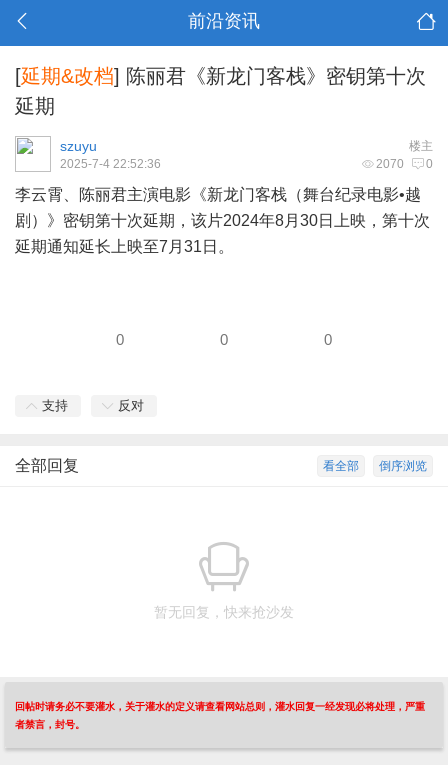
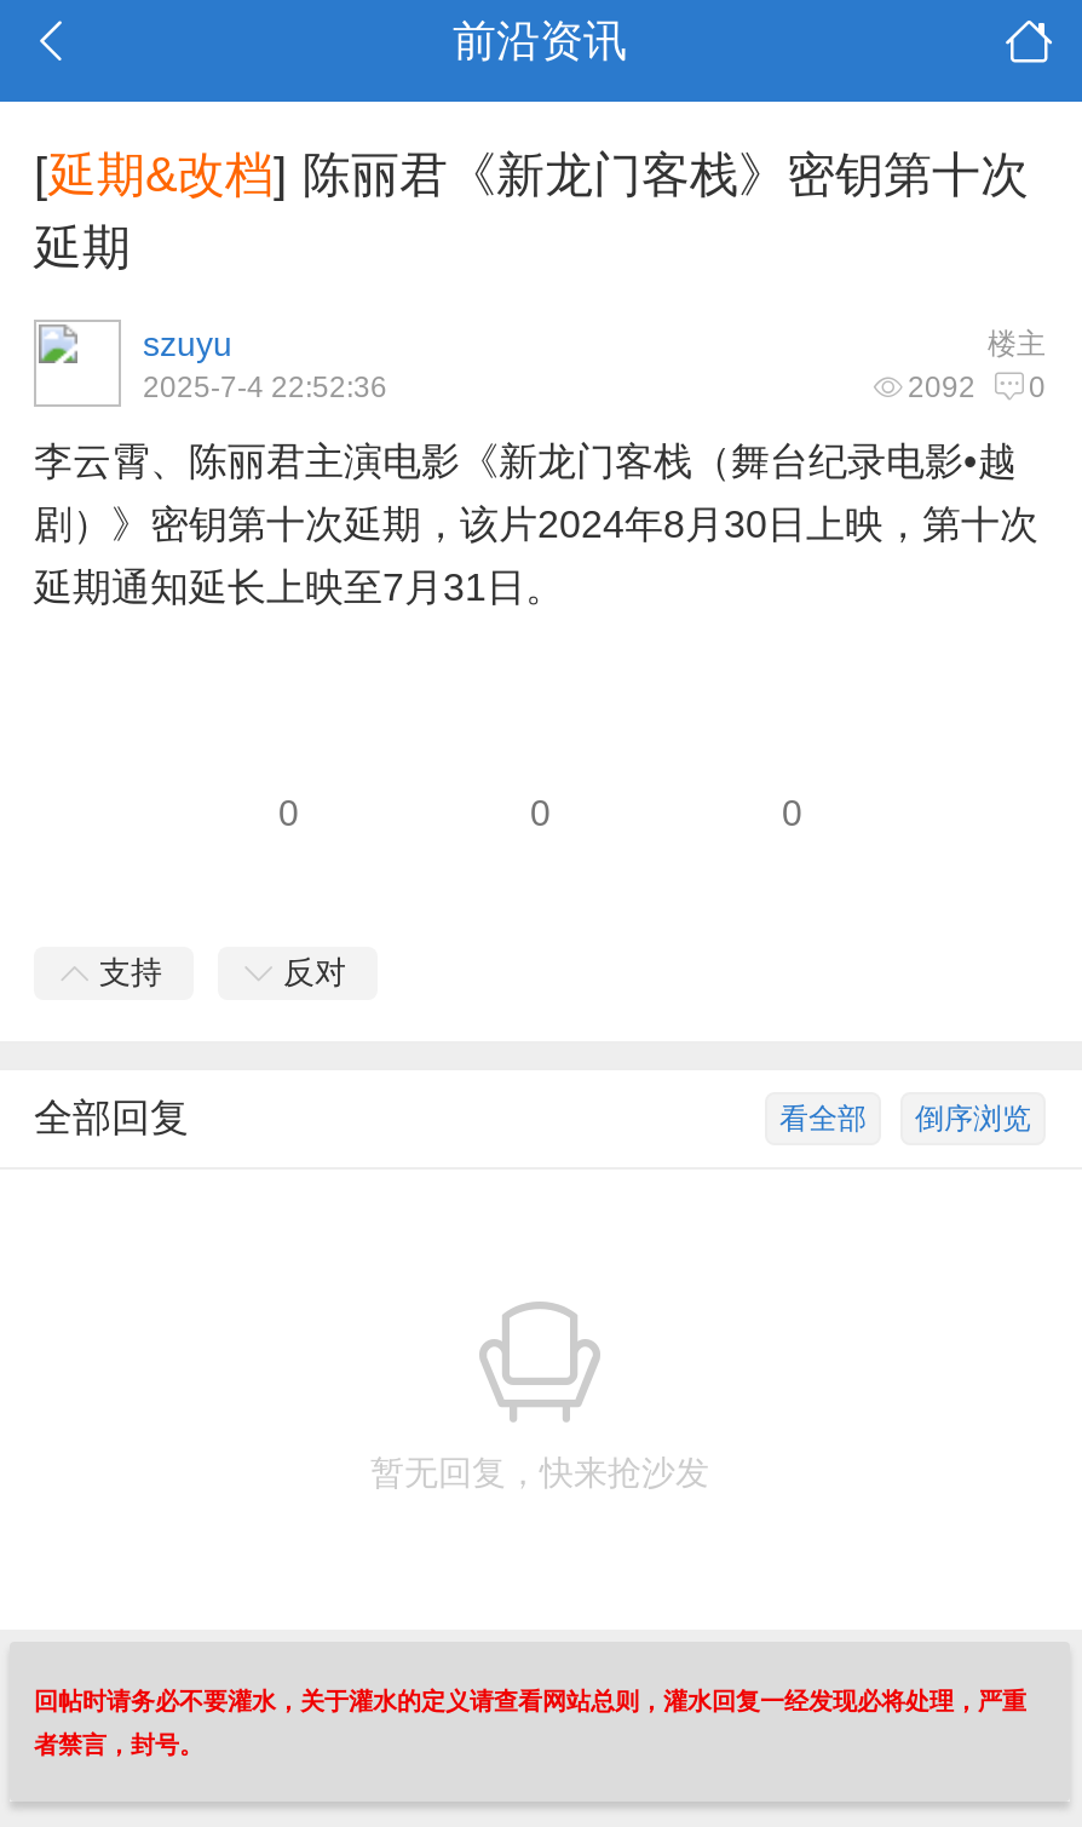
[376,157,433,171] 2070 0 -> [908,370,1046,404] 2092 0

